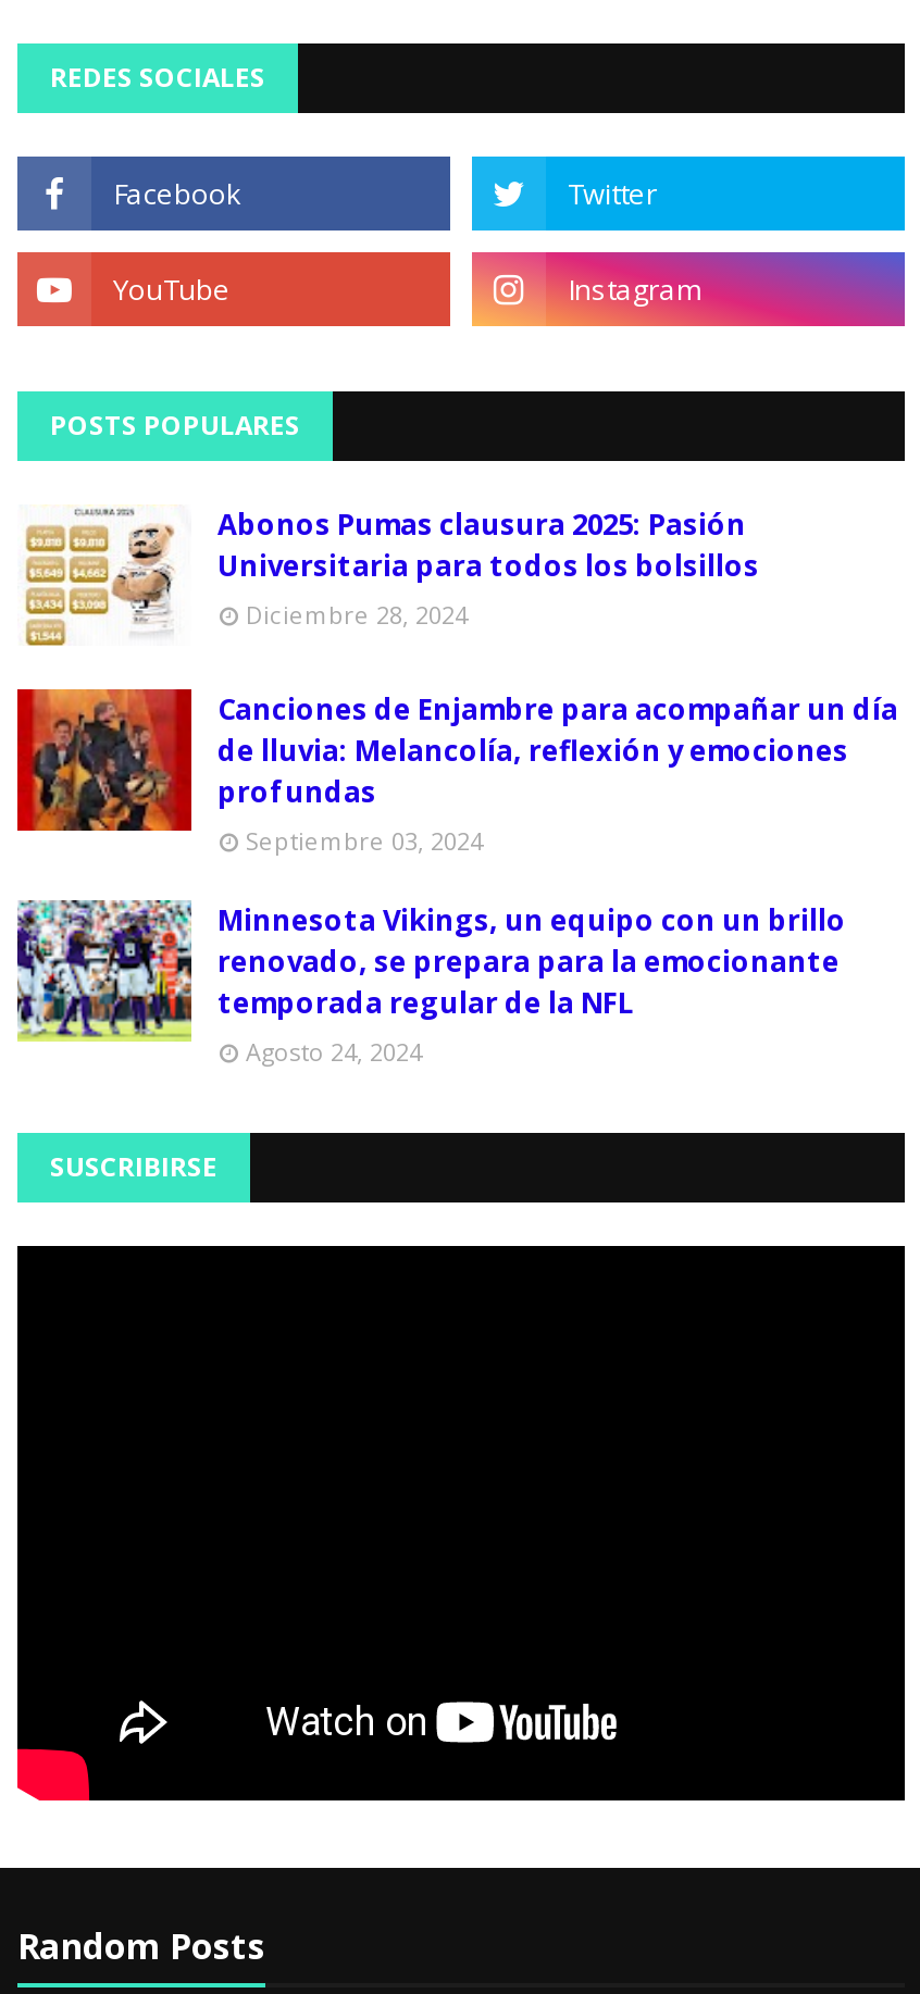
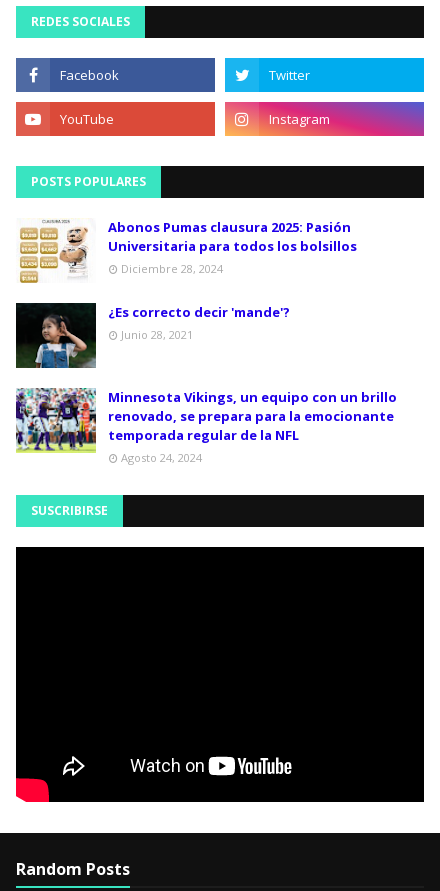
[15,687,898,858] [image] | Canciones de Enjambre para acompañar un día | de lluvia: Melancolía, reflexión y emociones | profundas | Septiembre 03, 2024 -> [15,302,290,369] [image] | ¿Es correcto decir 'mande'? | Junio 28, 2021

